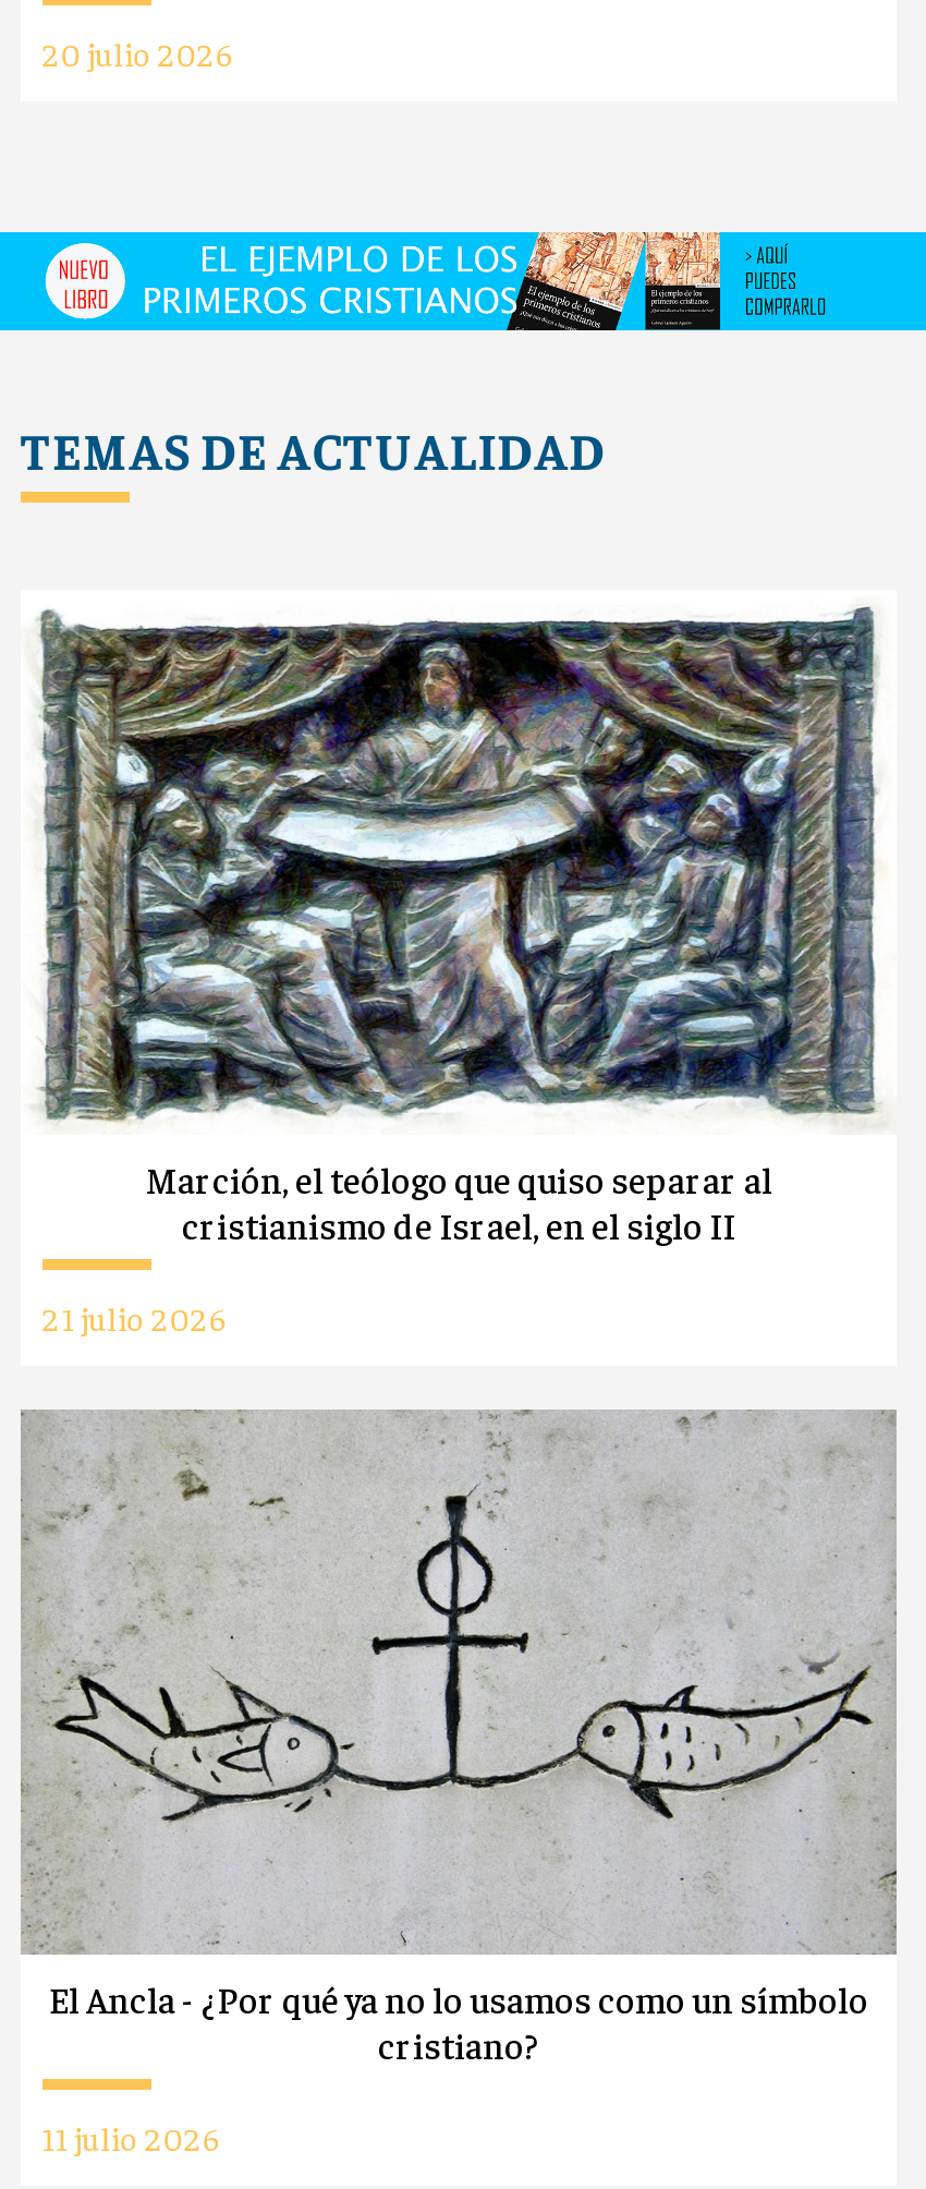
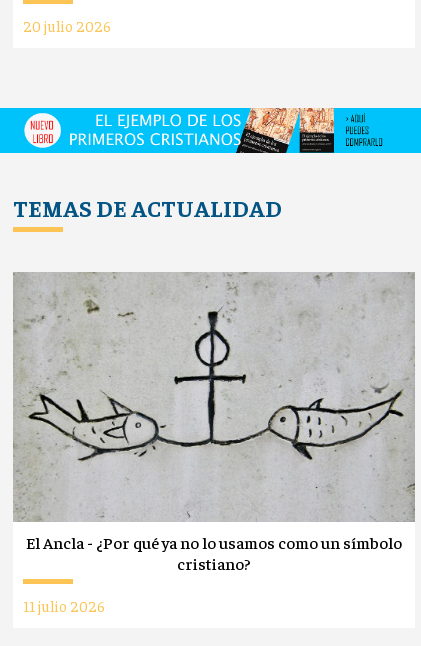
[23,592,897,1338] [image] | Marción, el teólogo que quiso separar al | cristianismo de Israel, en el siglo II | 21 julio 2026 -> none

